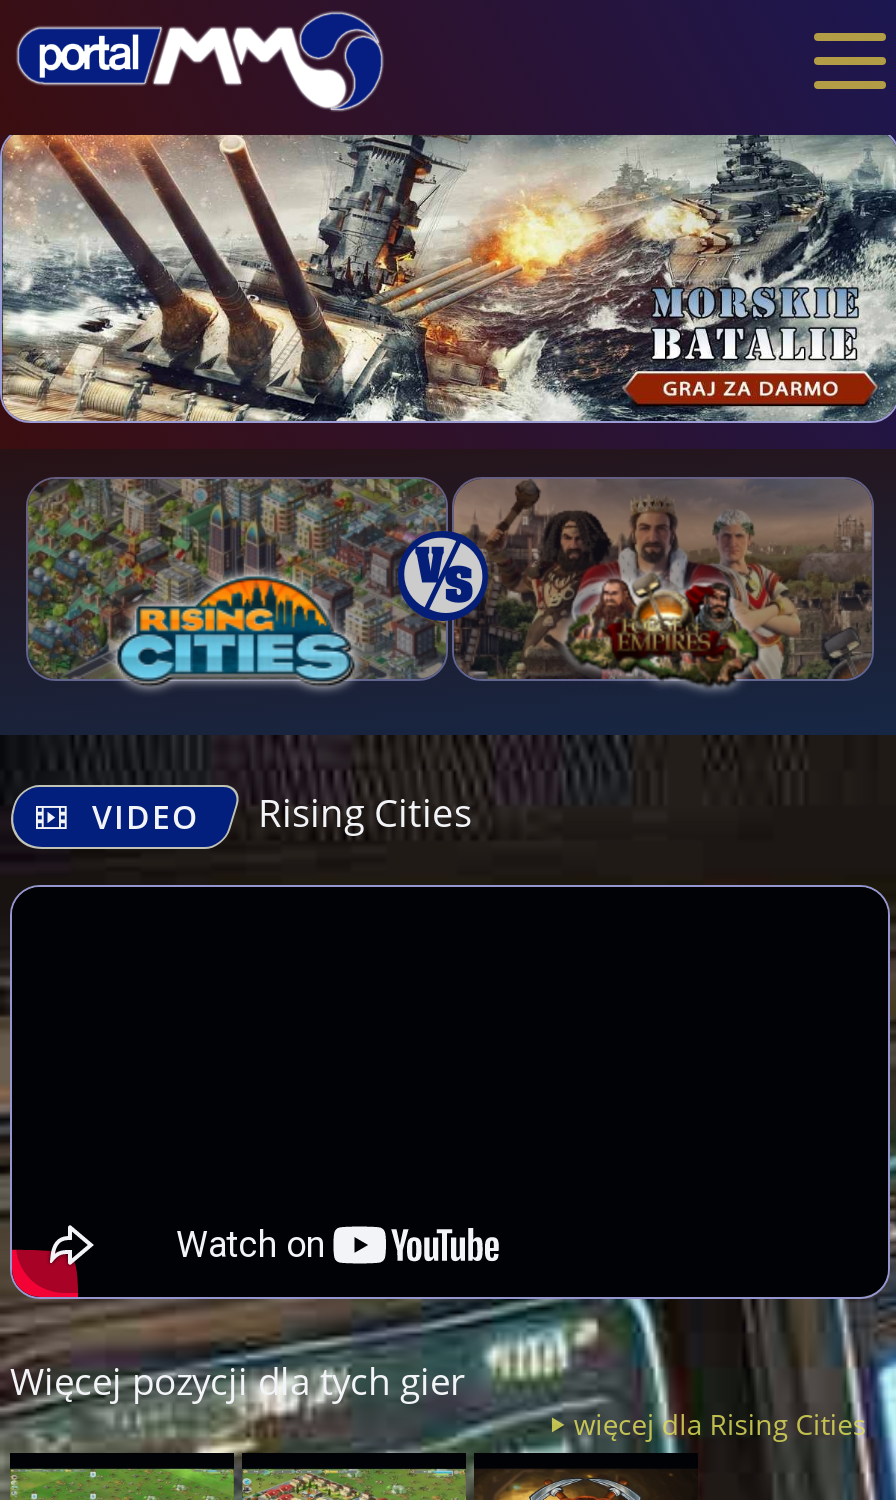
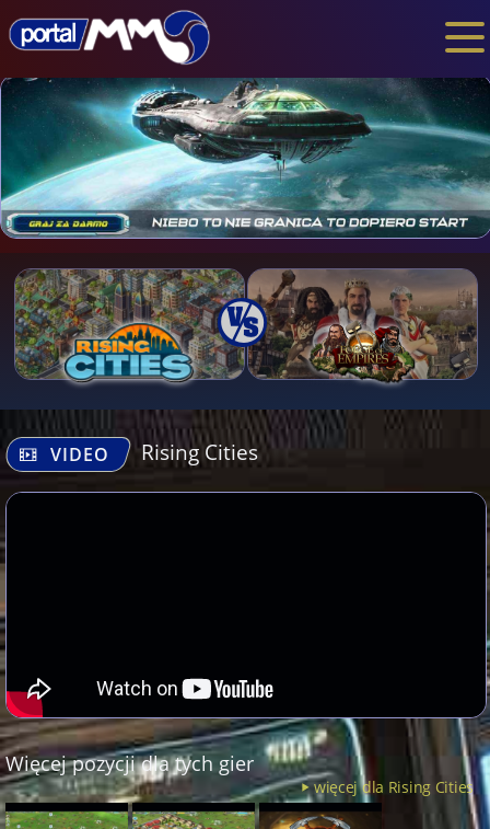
[6,133,890,423] [image] -> [3,78,487,239] [image]

